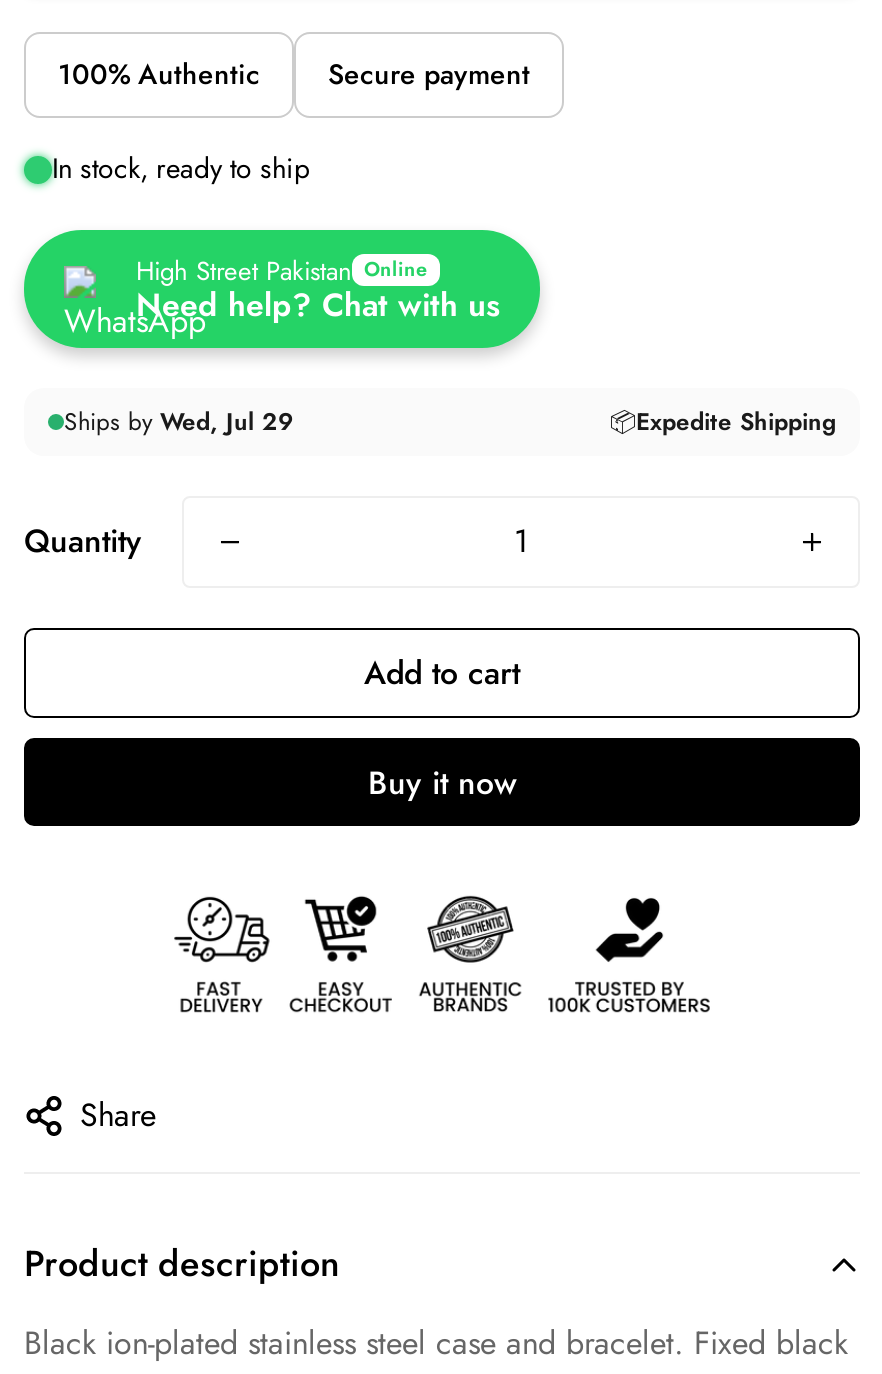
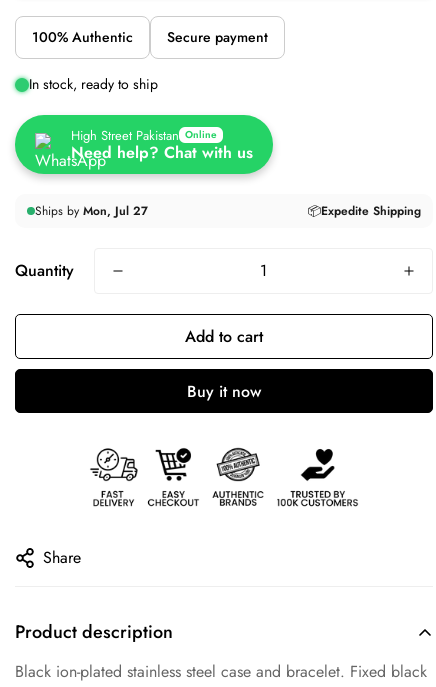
[64,404,294,440] Ships by Wed, Jul 29 -> [35,202,148,220] Ships by Mon, Jul 27

